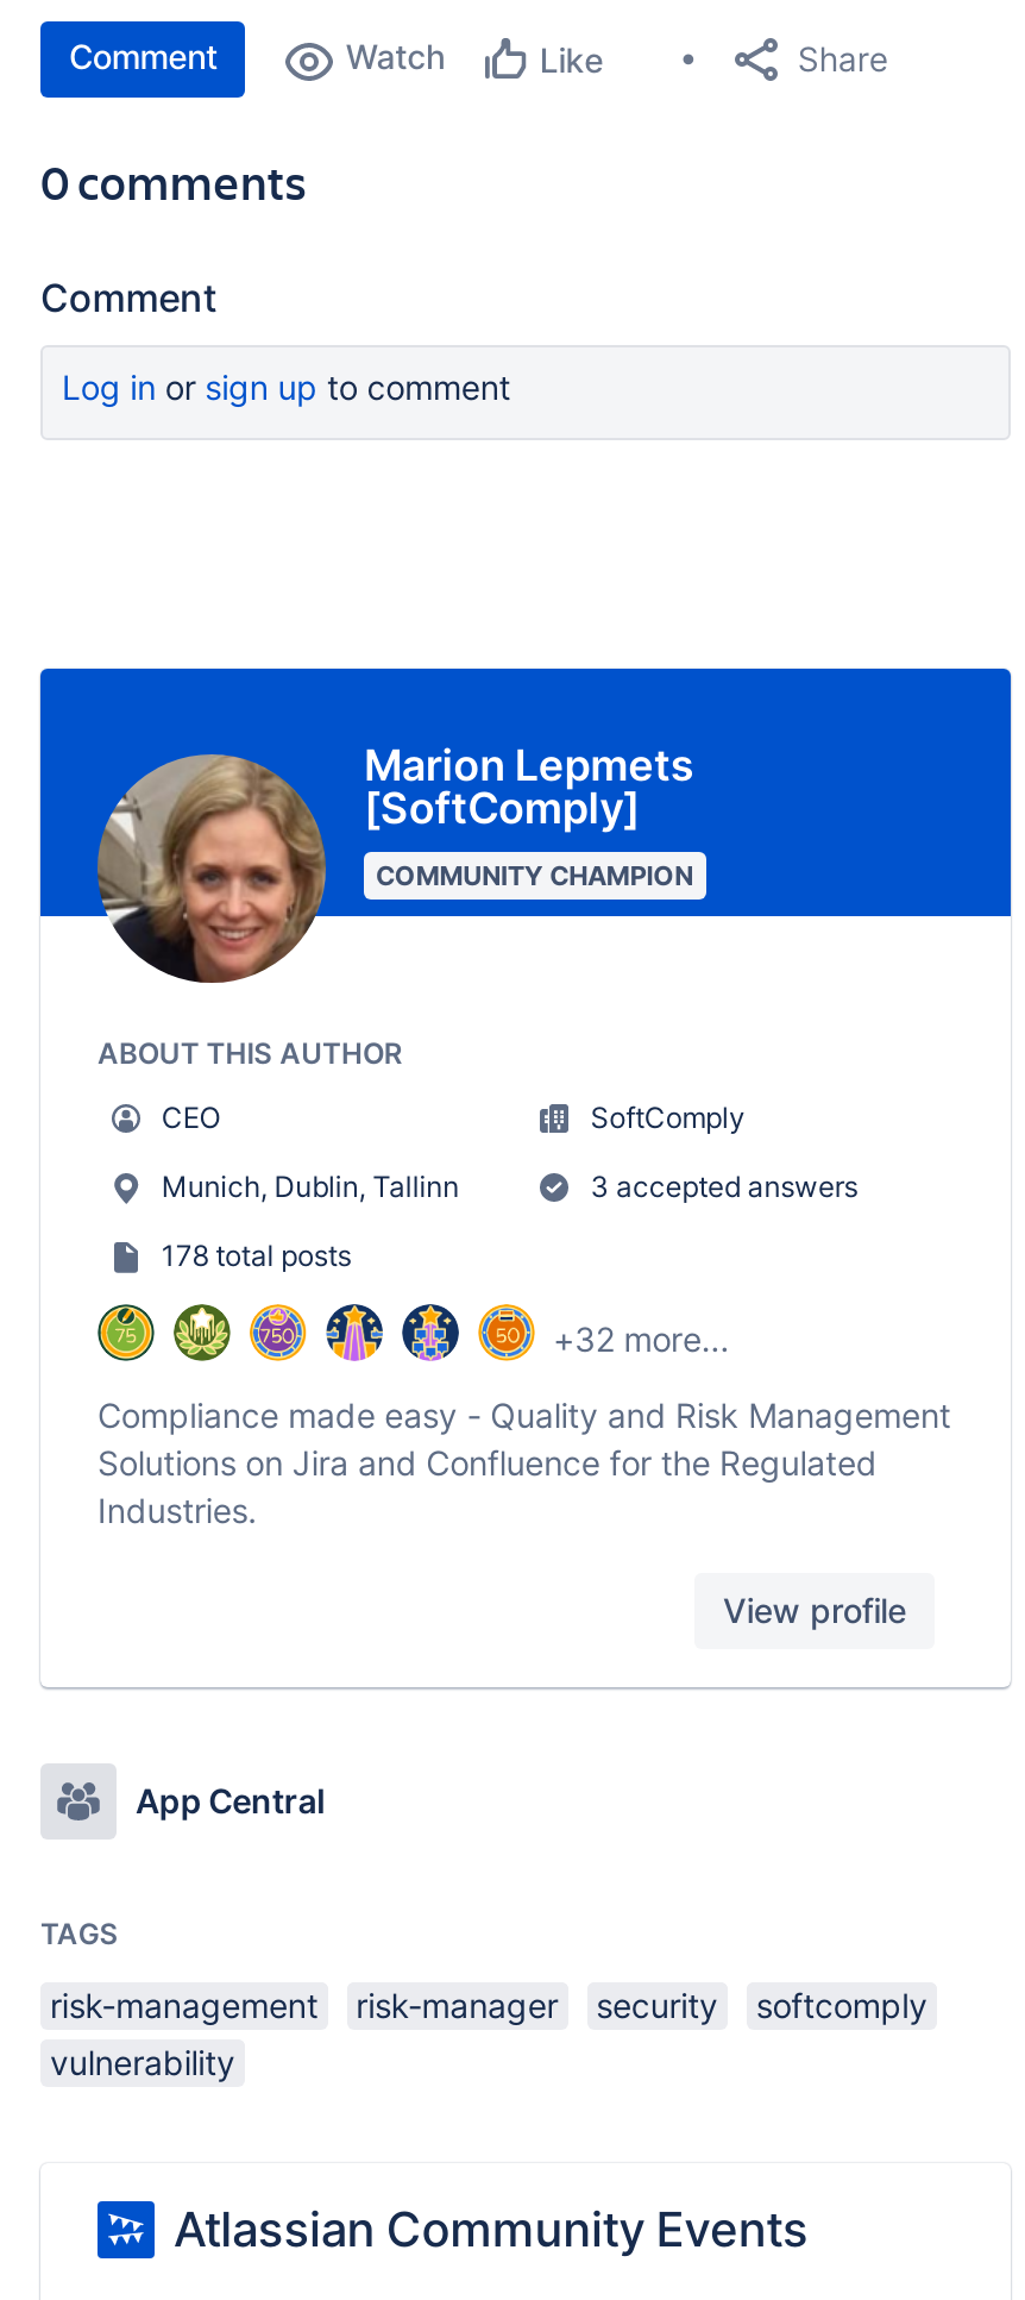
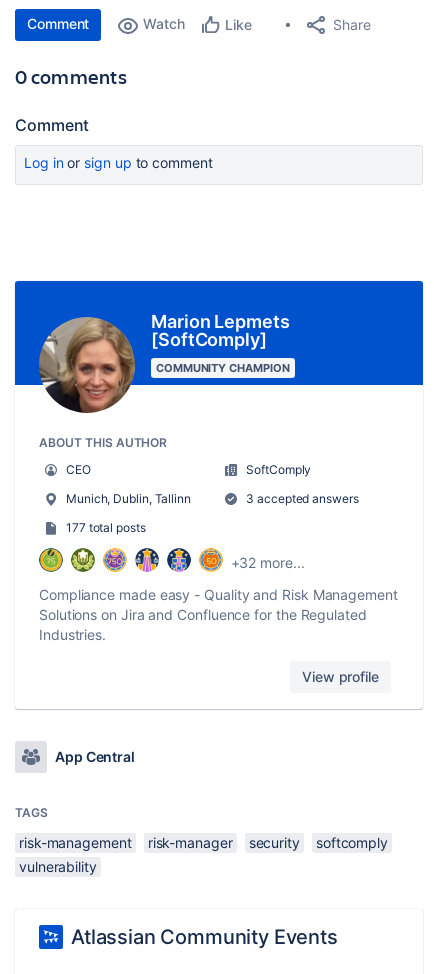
[161,1238,351,1274] 178 total posts -> [66,520,146,535] 177 total posts

